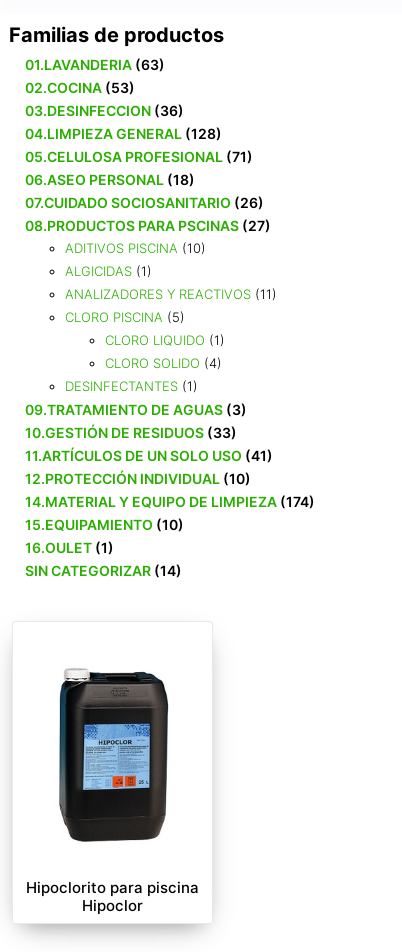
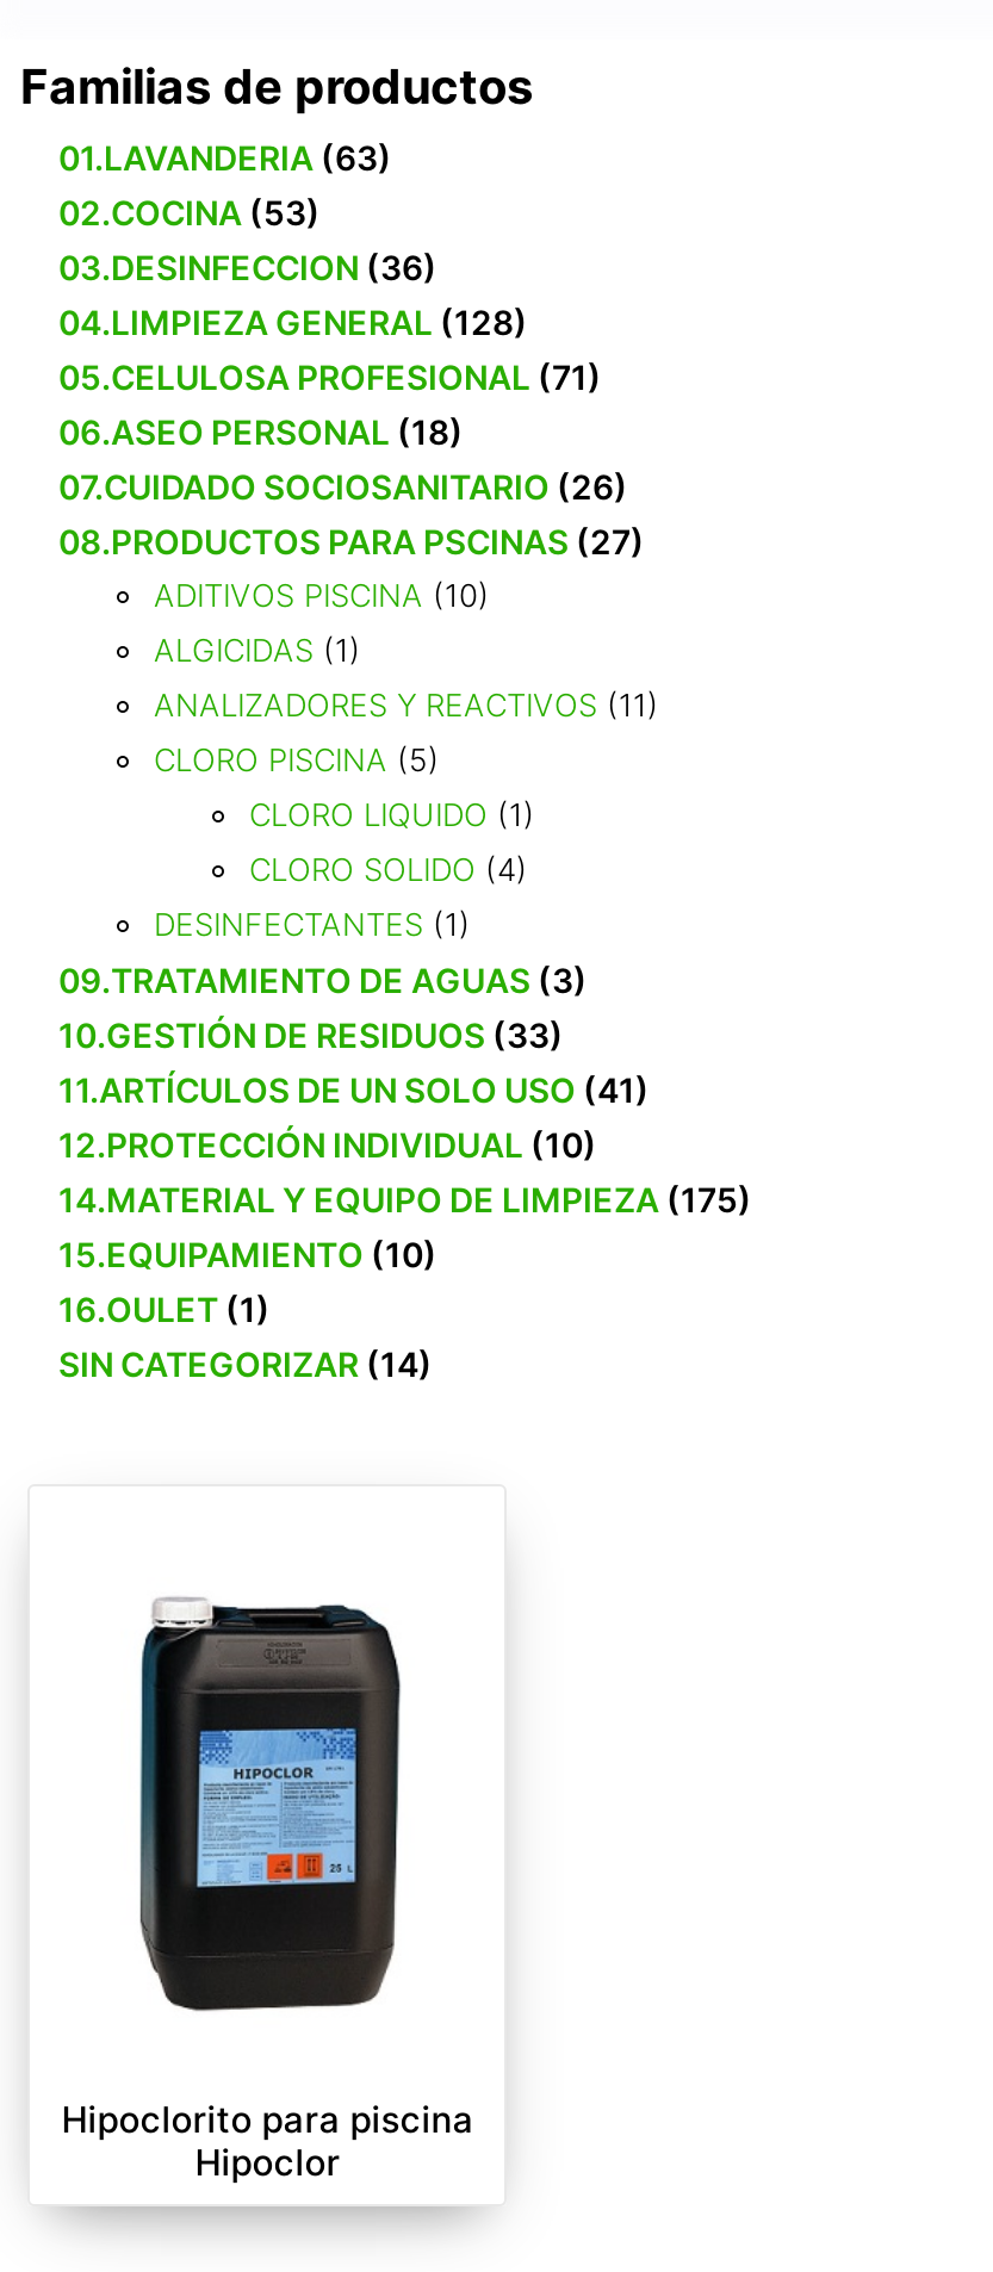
[25,493,315,510] 14.MATERIAL Y EQUIPO DE LIMPIEZA (174) -> [58,1178,752,1219] 14.MATERIAL Y EQUIPO DE LIMPIEZA (175)

